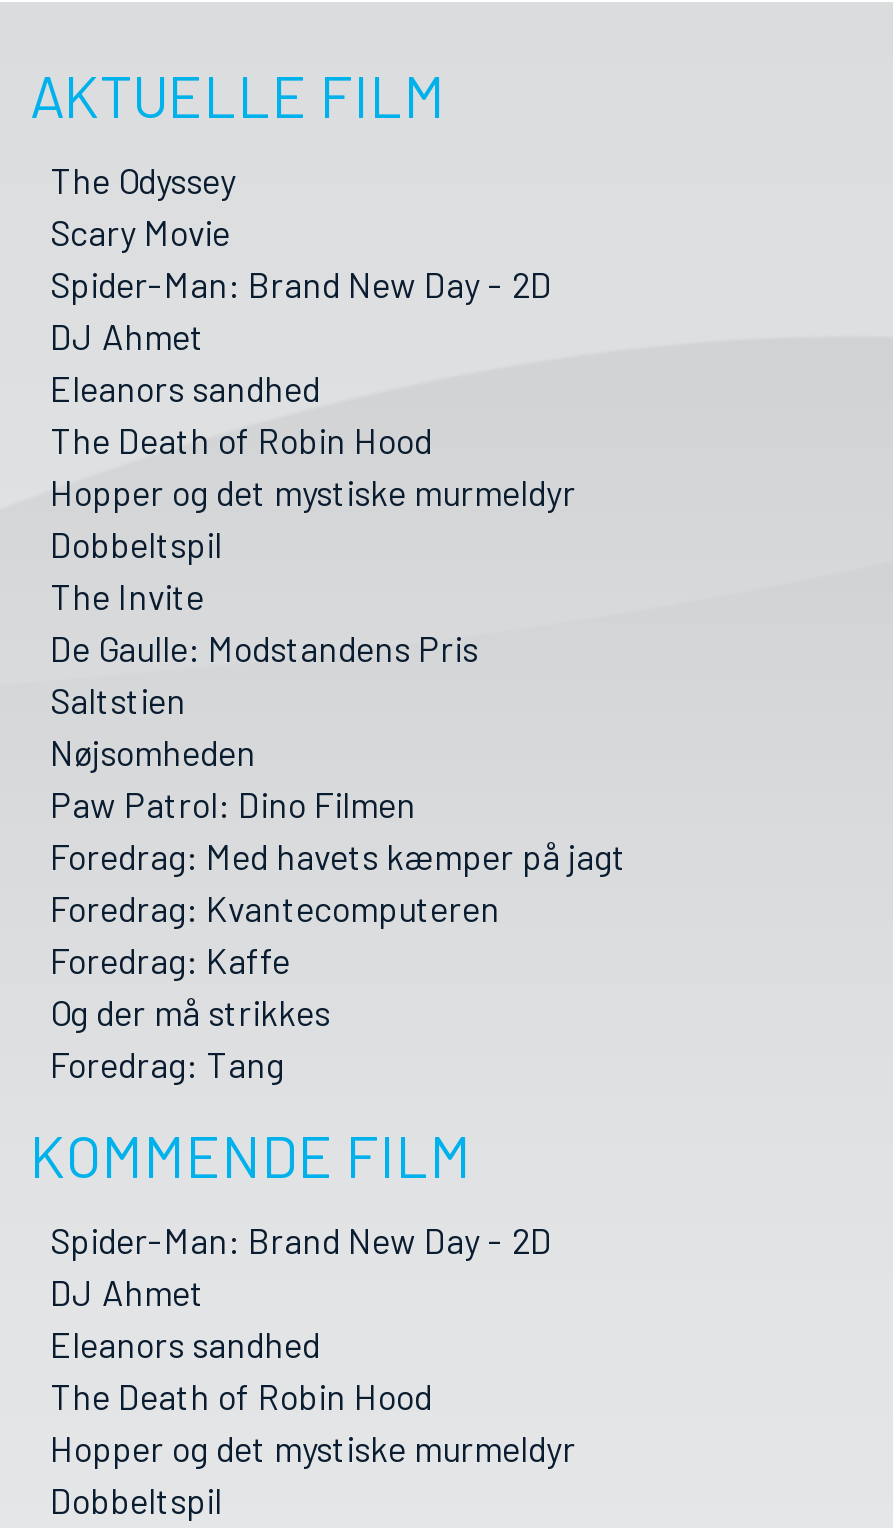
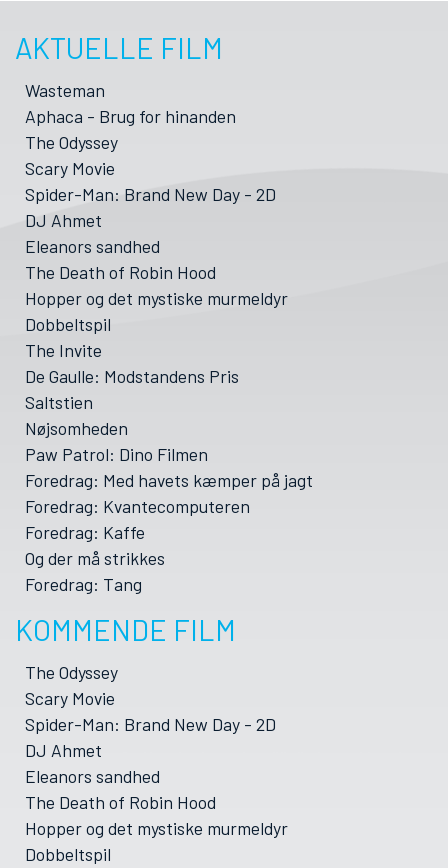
none -> [25,79,236,127] Wasteman | Aphaca - Brug for hinanden
none -> [25,661,118,709] The Odyssey | Scary Movie

